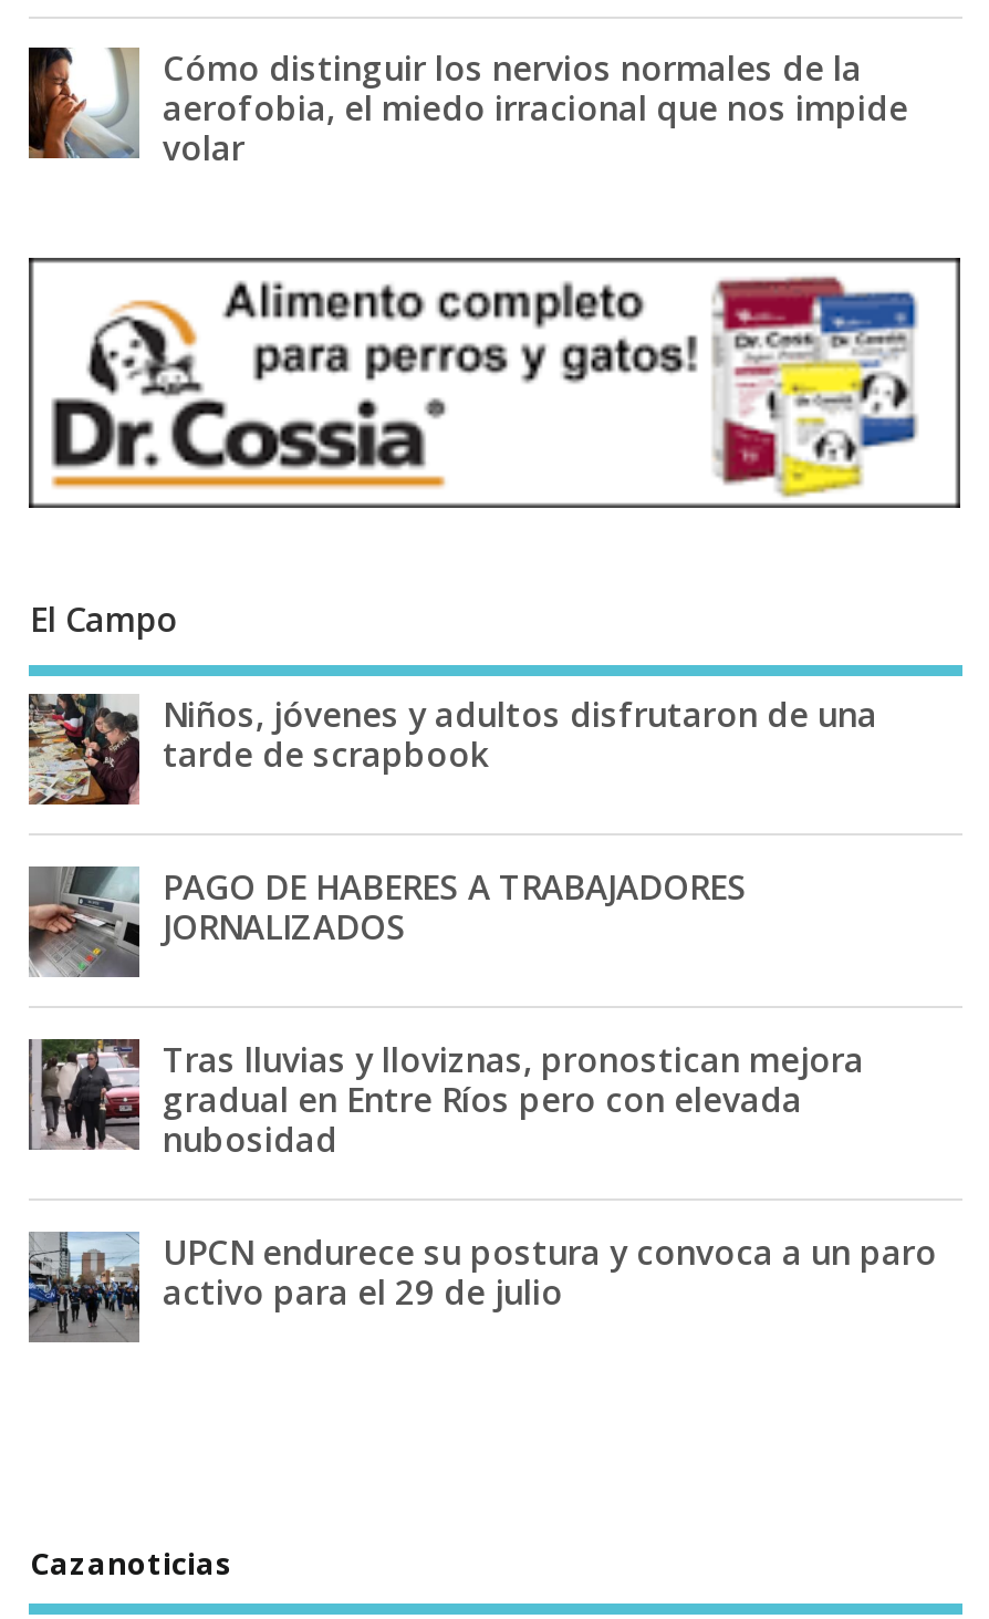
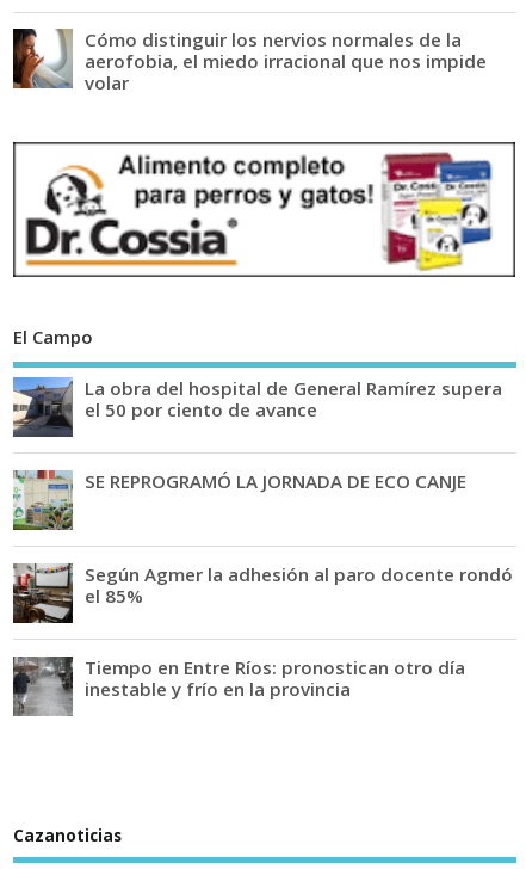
[27,691,877,805] [image] | Niños, jóvenes y adultos disfrutaron de una | tarde de scrapbook -> [12,376,503,437] [image] | La obra del hospital de General Ramírez supera | el 50 por ciento de avance
[29,864,747,977] [image] | PAGO DE HABERES A TRABAJADORES | JORNALIZADOS -> [13,469,467,531] [image] | SE REPROGRAMÓ LA JORNADA DE ECO CANJE
[29,1036,864,1160] [image] | Tras lluvias y lloviznas, pronostican mejora | gradual en Entre Ríos pero con elevada | nubosidad -> [13,562,513,624] [image] | Según Agmer la adhesión al paro docente rondó | el 85%
[29,1229,937,1340] [image] | UPCN endurece su postura y convoca a un paro | activo para el 29 de julio -> [13,655,466,714] [image] | Tiempo en Entre Ríos: pronostican otro día | inestable y frío en la provincia

